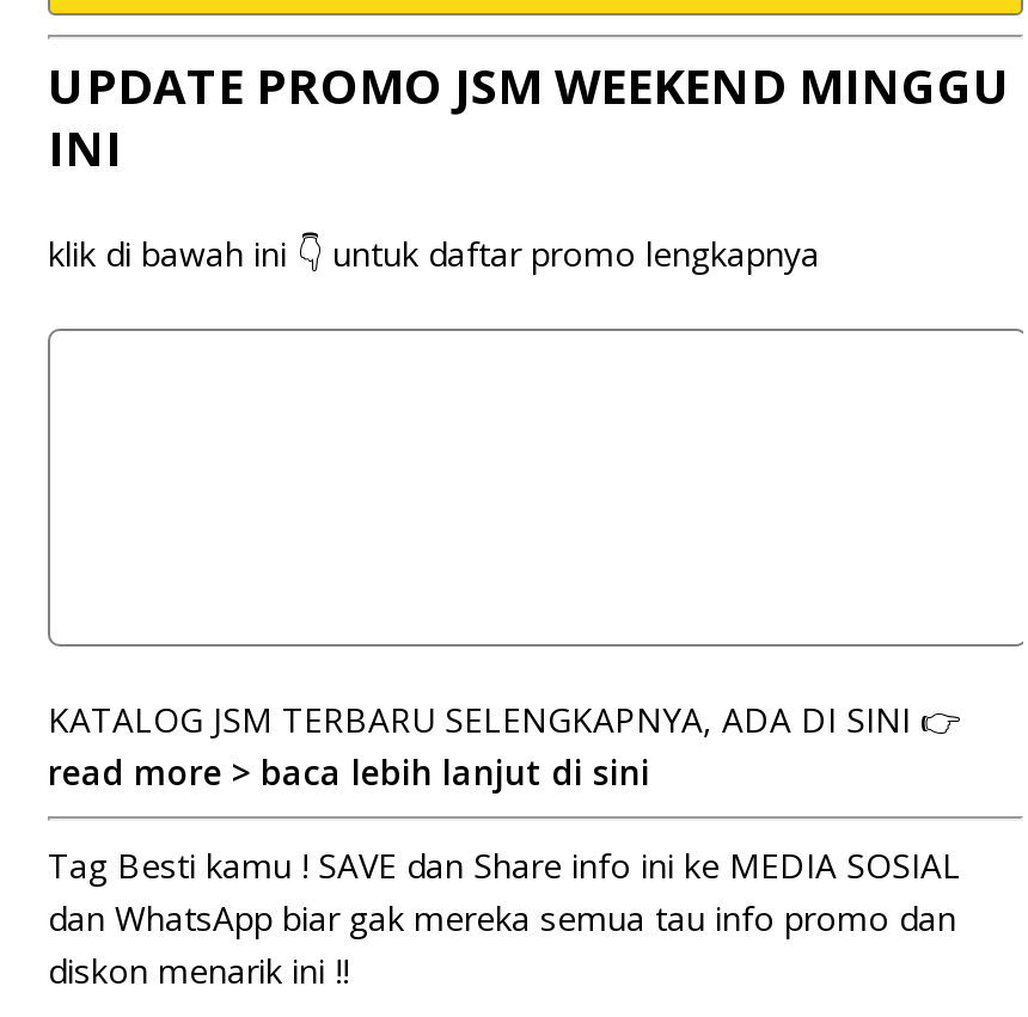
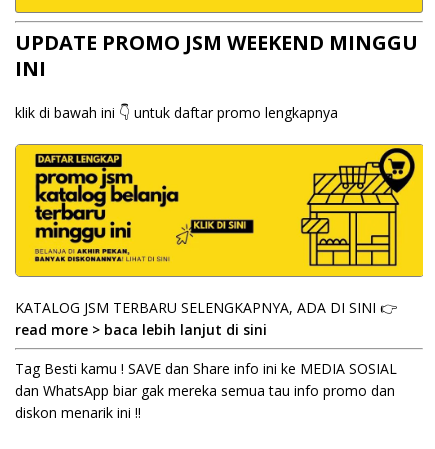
none -> [15,144,424,277] [image]

